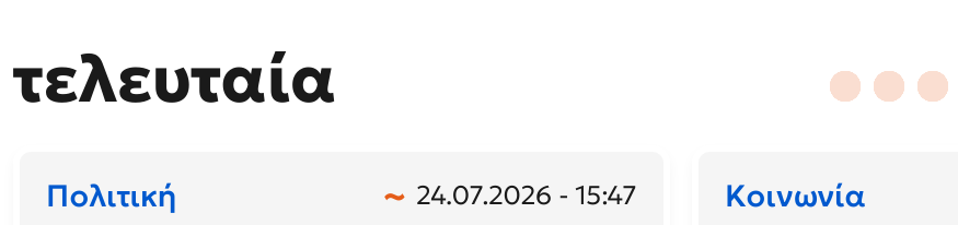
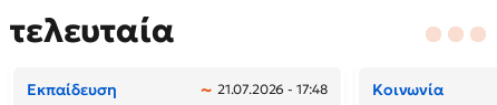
[46,176,637,215] Πολιτική | 24.07.2026 - 15:47 -> [27,80,328,99] Εκπαίδευση | 21.07.2026 - 17:48

